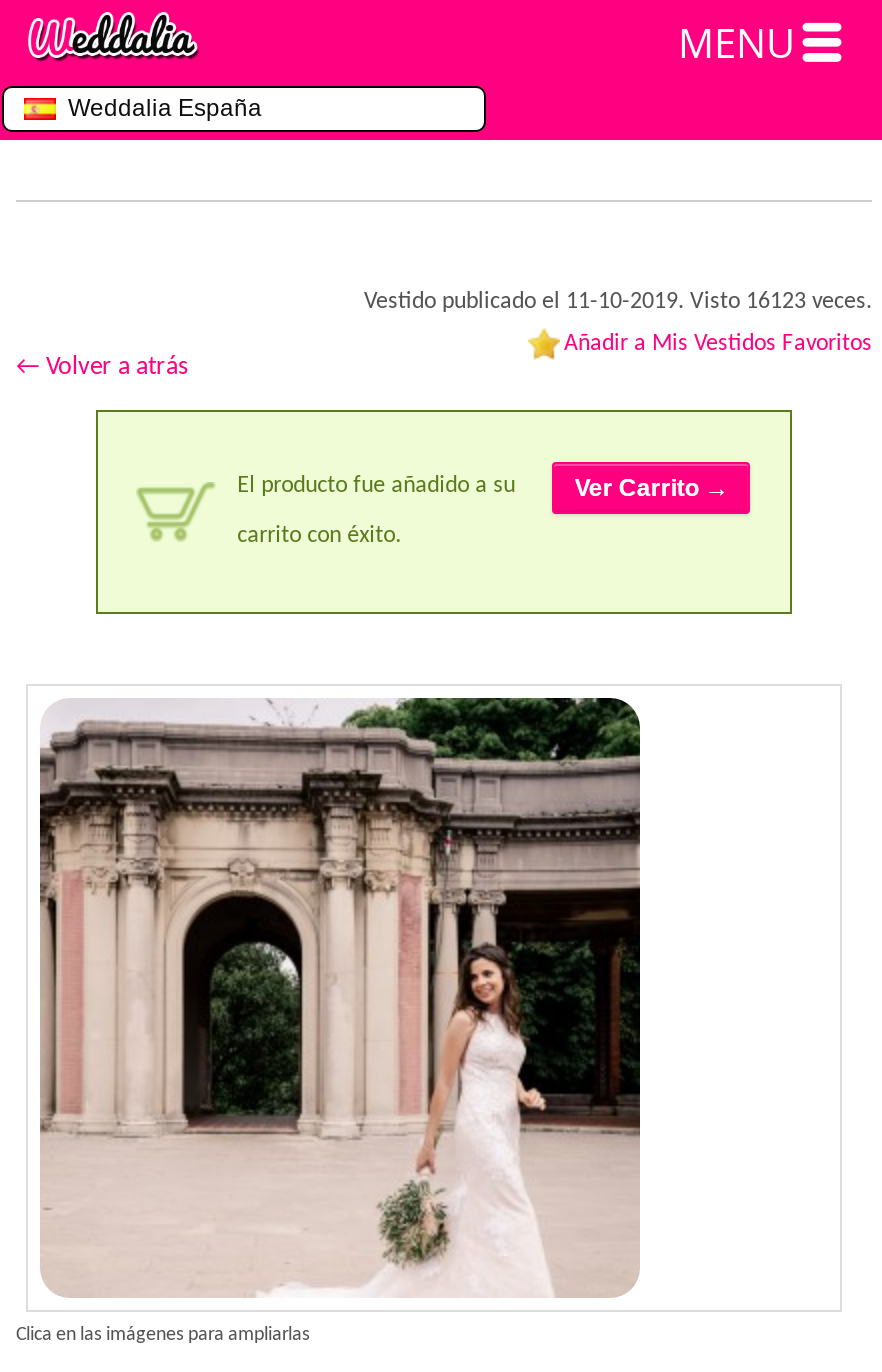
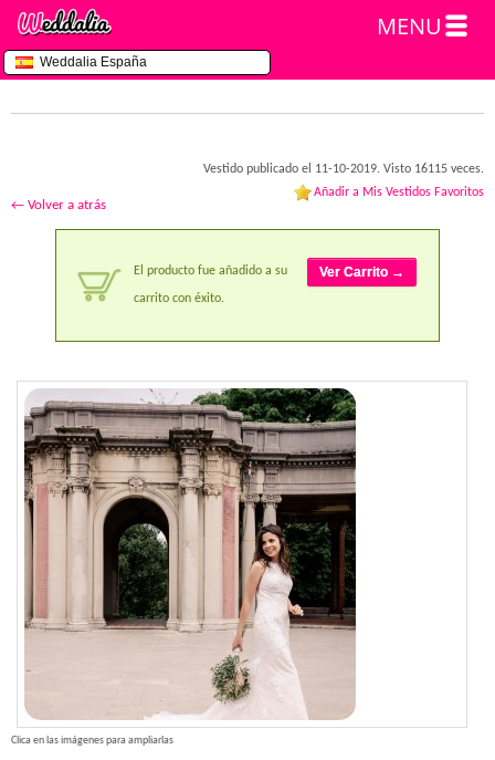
[364,290,872,314] Vestido publicado el 11-10-2019. Visto 16123 veces. -> [203,163,484,176] Vestido publicado el 11-10-2019. Visto 16115 veces.

